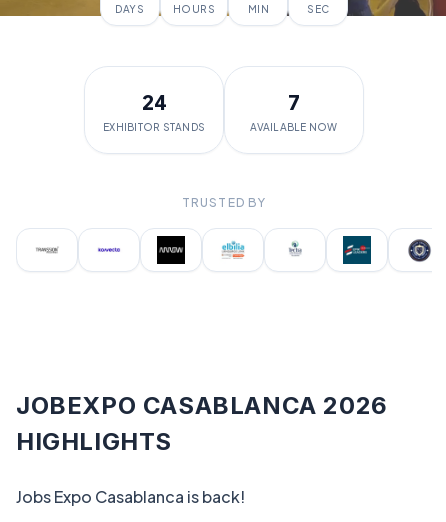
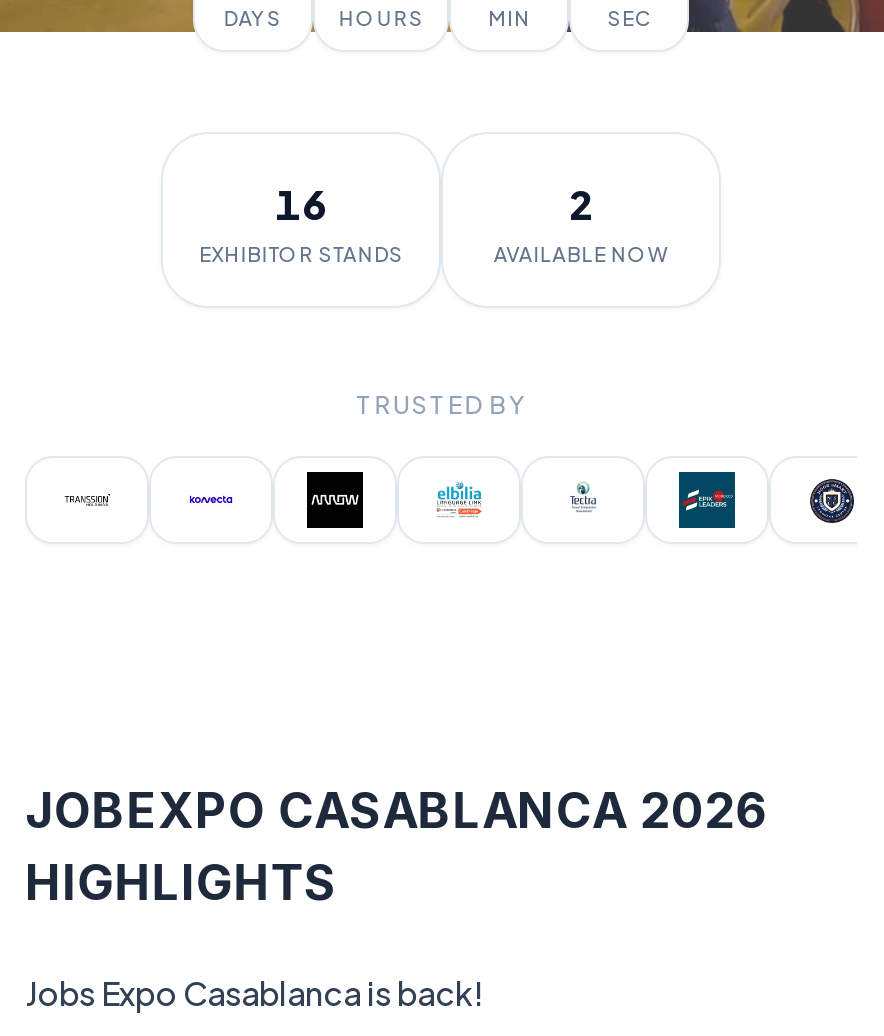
[141,89,166,114] 24 -> [276,178,326,228] 16
[288,89,300,114] 7 -> [569,178,593,228] 2

